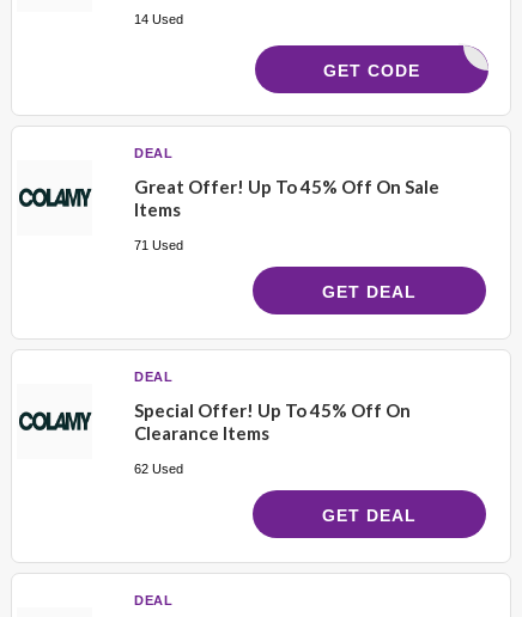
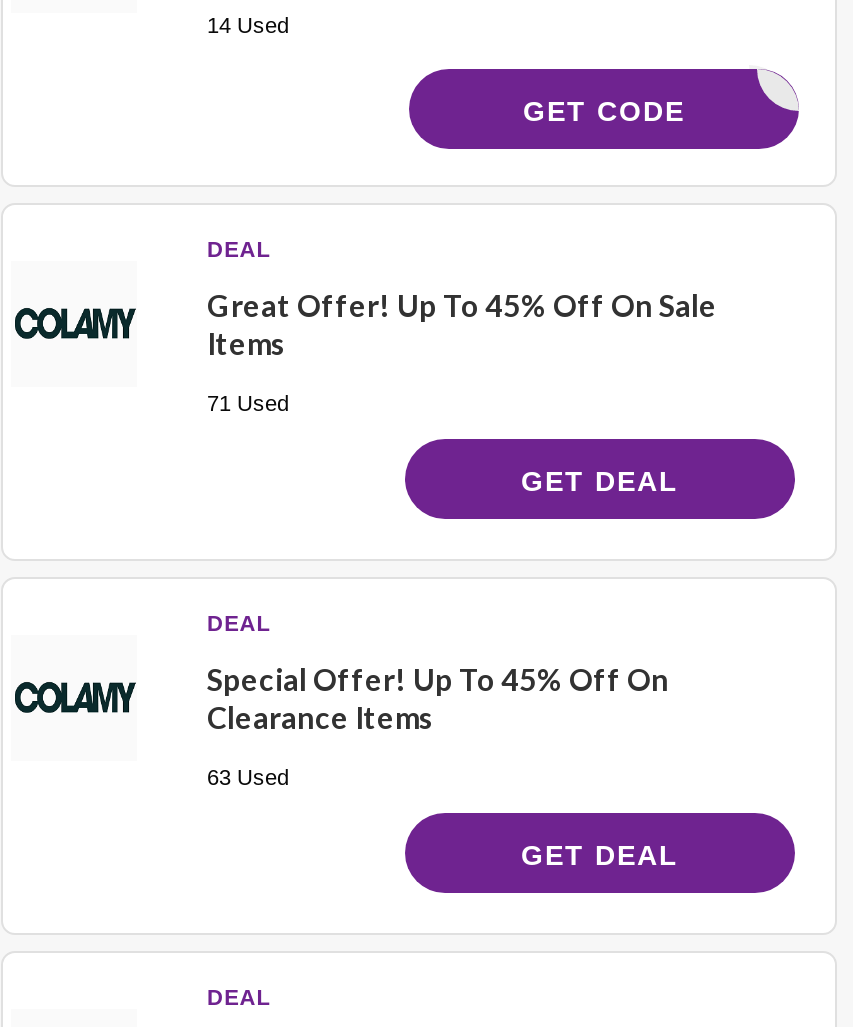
[134,461,183,475] 62 Used -> [207,764,289,788] 63 Used

